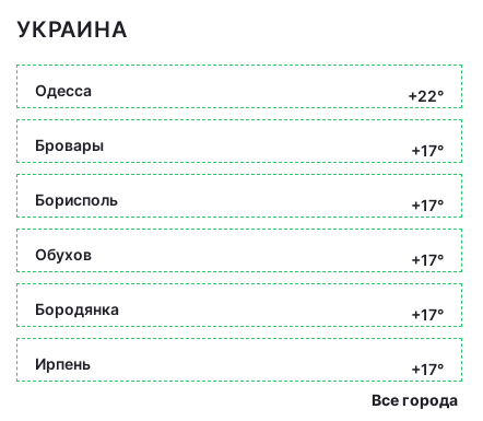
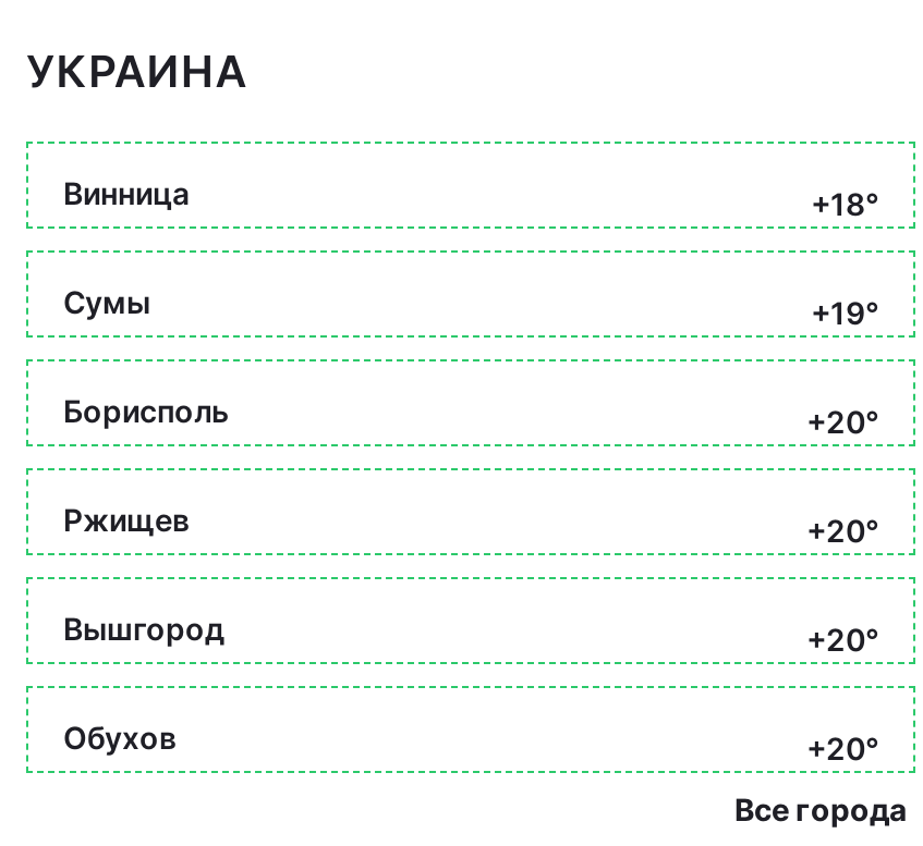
[35,80,444,105] Одесса | +22° -> [63,173,878,222] Винница | +18°
[35,135,444,160] Бровары | +17° -> [63,282,878,331] Сумы | +19°
[411,196,444,214] +17° -> [63,403,878,658] +20° | Ржищев | +20° | Вышгород | +20°
[35,250,444,378] +17° | Бородянка | +17° | Ирпень | +17° -> [806,729,878,767] +20°
moved [35,244,92,263] -> [63,718,177,755]: Обухов

